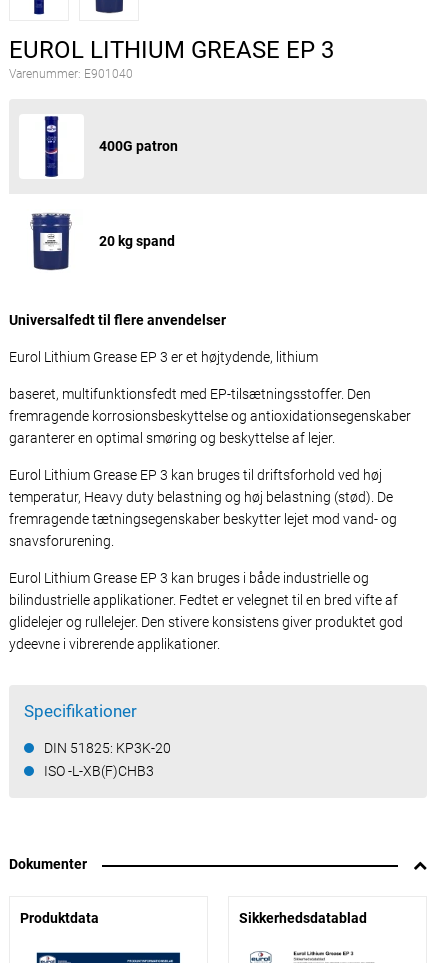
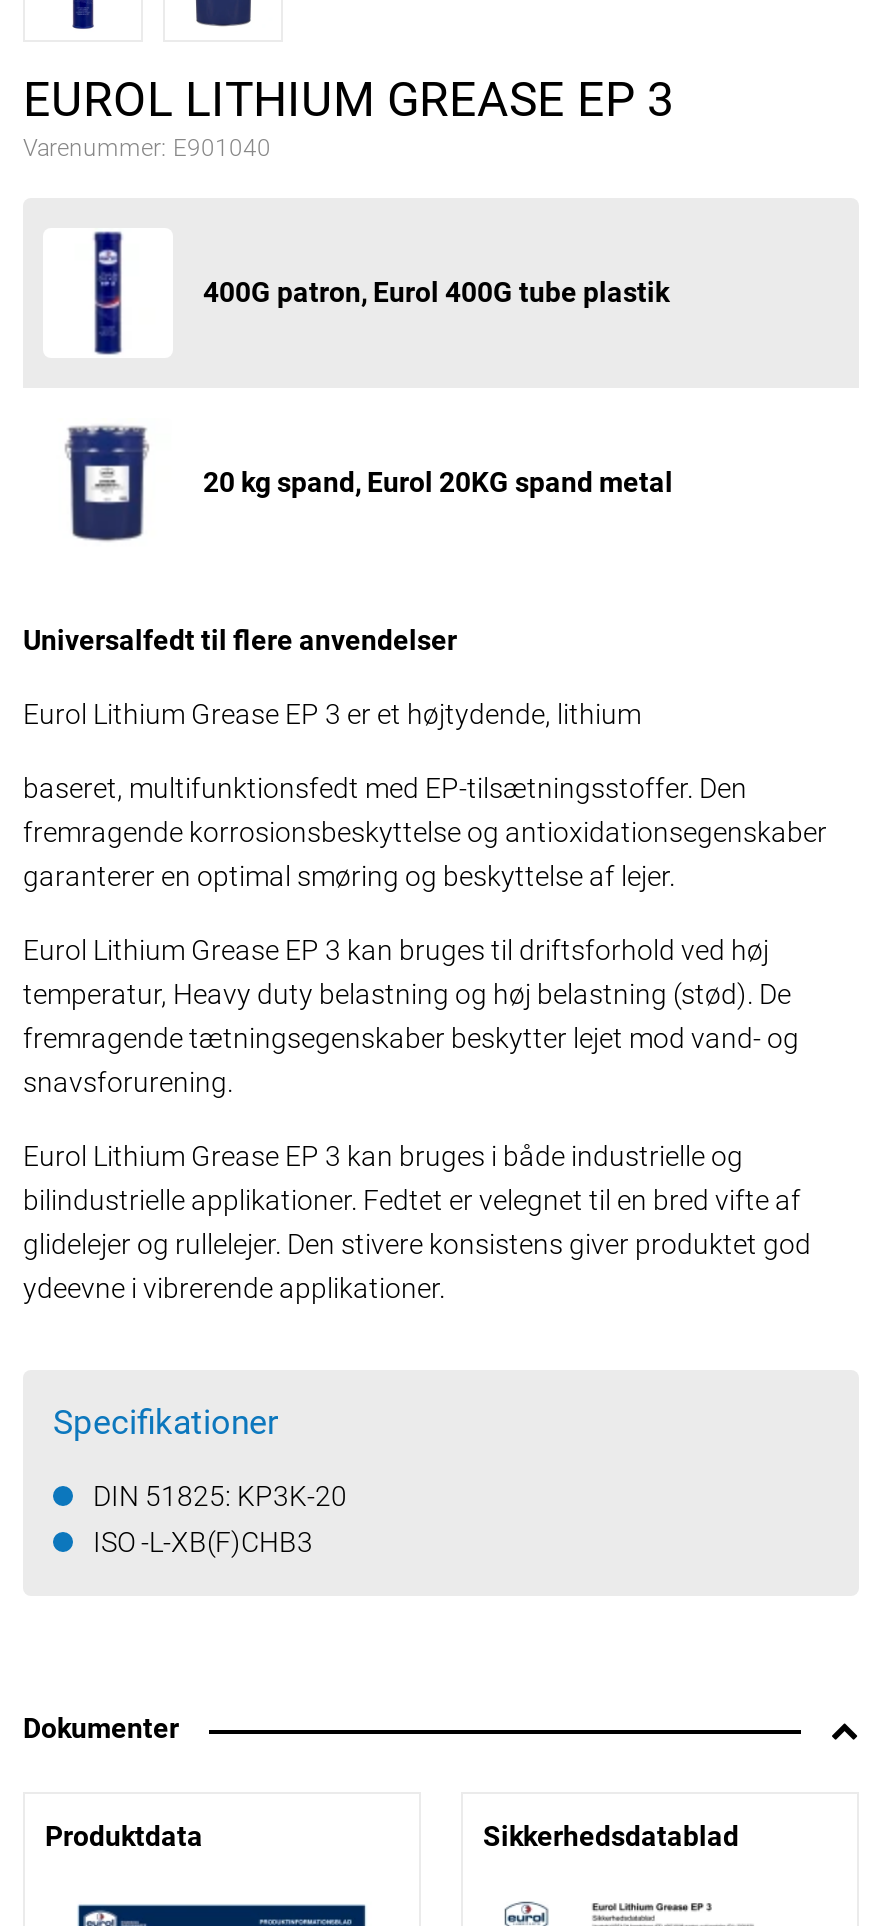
[99,138,178,154] 400G patron -> [203,276,669,308] 400G patron, Eurol 400G tube plastik
[99,233,175,249] 20 kg spand -> [203,466,673,498] 20 kg spand, Eurol 20KG spand metal

